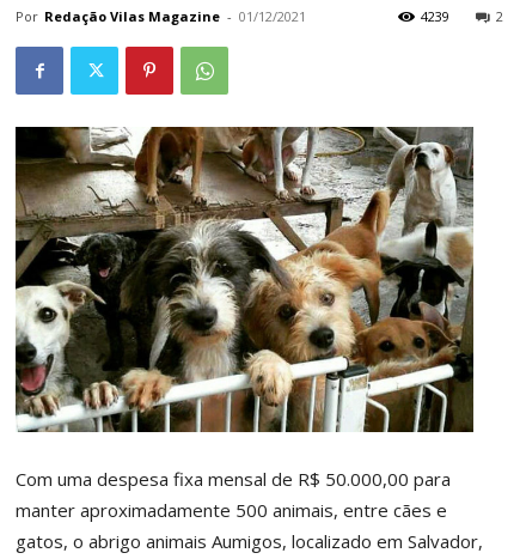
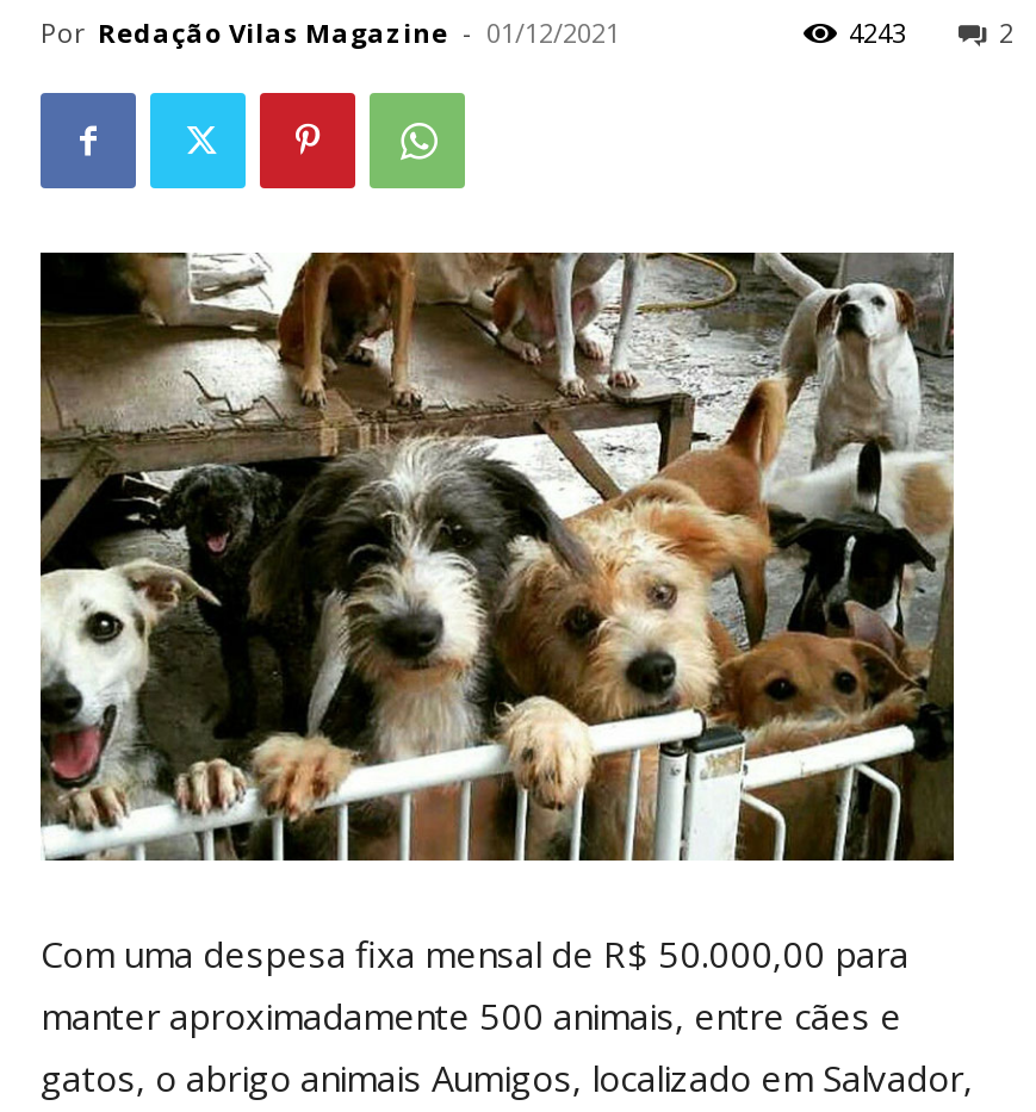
[421,7,449,25] 4239 -> [849,14,906,50] 4243

